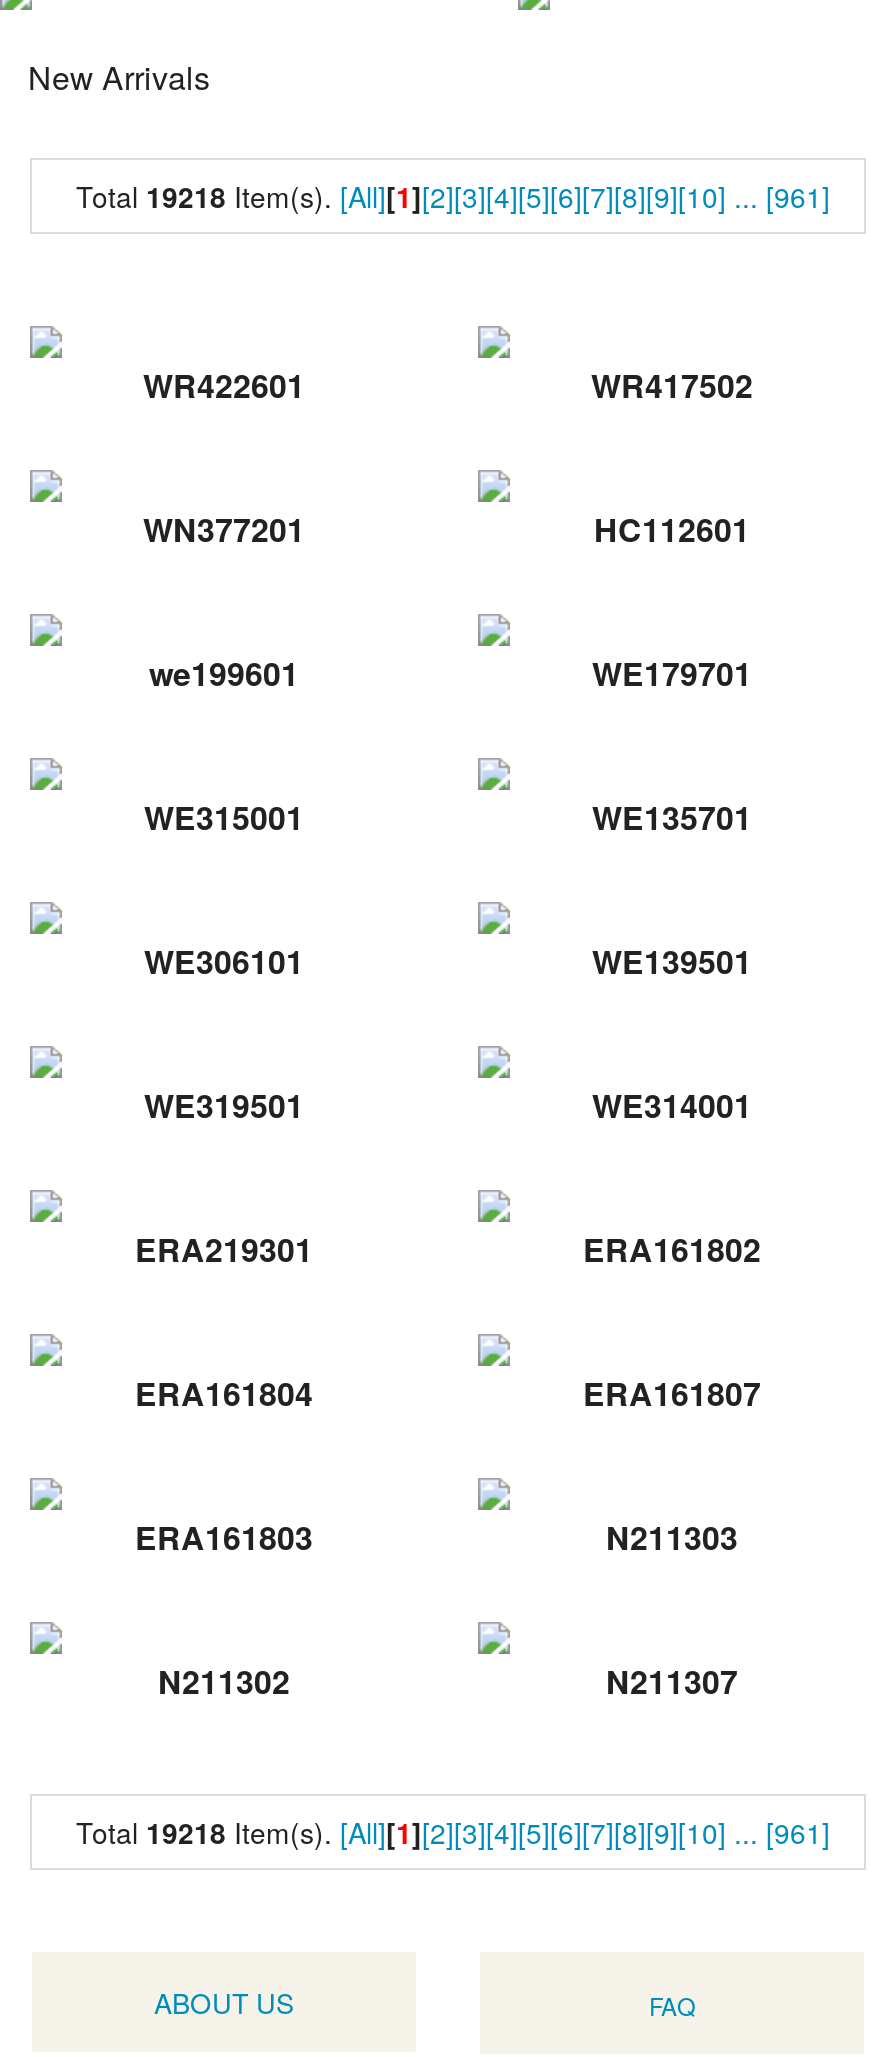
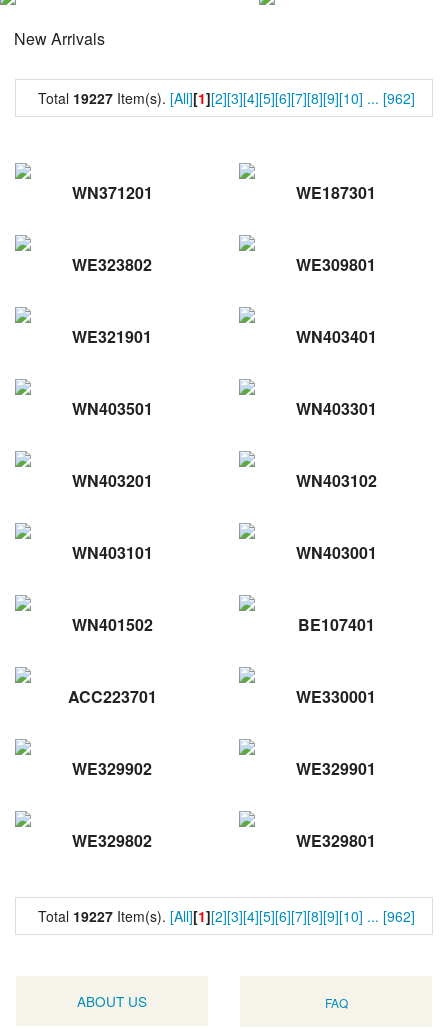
[52,176,830,216] Total 19218 Item(s). [All][1][2][3][4][5][6][7][8][9][10] ... [961] -> [26,88,415,108] Total 19227 Item(s). [All][1][2][3][4][5][6][7][8][9][10] ... [962]
[143,362,753,408] WR422601 | WR417502 -> [71,181,376,204] WN371201 | WE187301
[143,506,750,552] WN377201 | HC112601 -> [72,253,376,276] WE323802 | WE309801
[149,650,752,696] we199601 | WE179701 -> [72,325,376,348] WE321901 | WN403401
[144,794,752,840] WE315001 | WE135701 -> [71,397,376,420] WN403501 | WN403301
[144,938,752,984] WE306101 | WE139501 -> [71,469,376,492] WN403201 | WN403102
[144,1082,752,1128] WE319501 | WE314001 -> [71,541,376,564] WN403101 | WN403001
[135,1226,761,1272] ERA219301 | ERA161802 -> [71,613,374,636] WN401502 | BE107401
[135,1370,761,1416] ERA161804 | ERA161807 -> [67,685,376,708] ACC223701 | WE330001
[135,1514,738,1560] ERA161803 | N211303 -> [72,757,376,780] WE329902 | WE329901
[158,1658,738,1704] N211302 | N211307 -> [72,829,376,852] WE329802 | WE329801
[52,1812,830,1852] Total 19218 Item(s). [All][1][2][3][4][5][6][7][8][9][10] ... [961] -> [26,906,415,926] Total 19227 Item(s). [All][1][2][3][4][5][6][7][8][9][10] ... [962]

